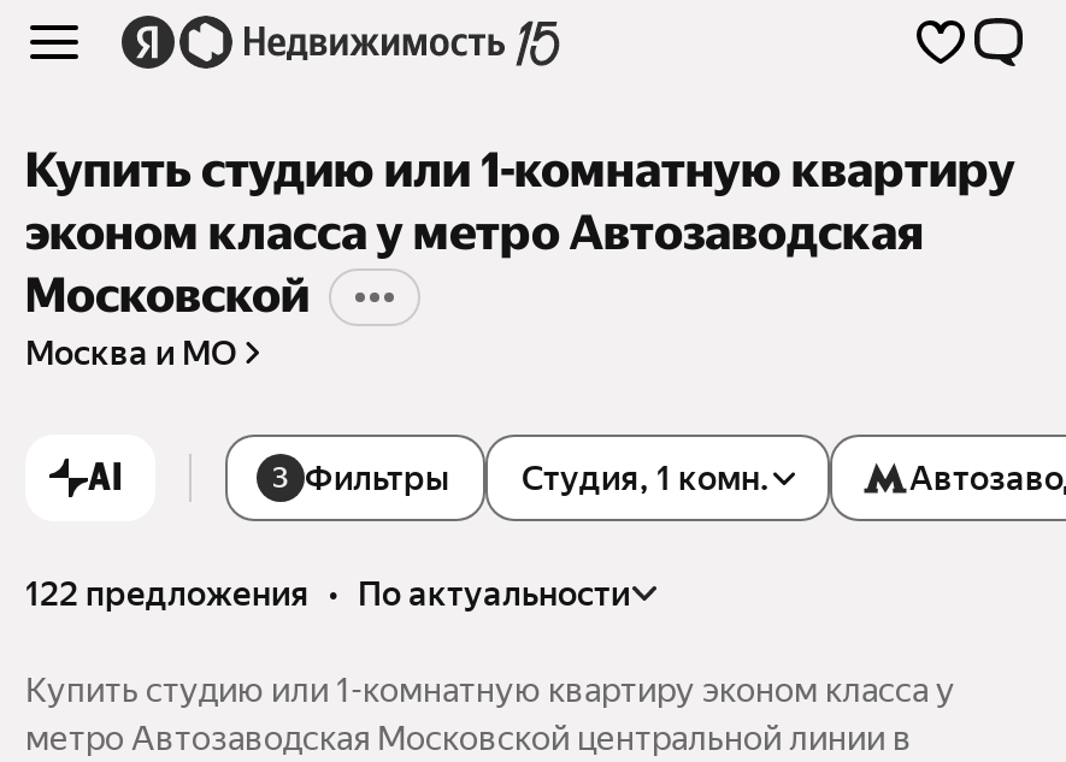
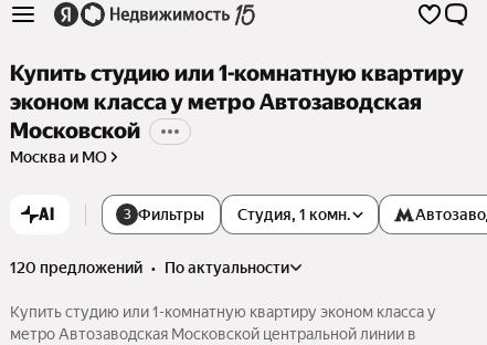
[25,575,630,613] 122 предложения • по актуальности -> [10,259,289,277] 120 предложений • по актуальности

